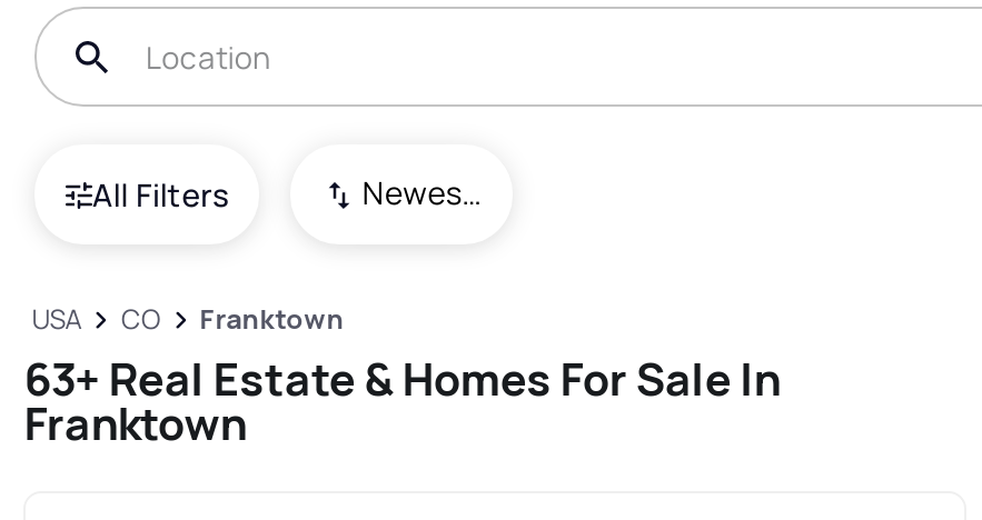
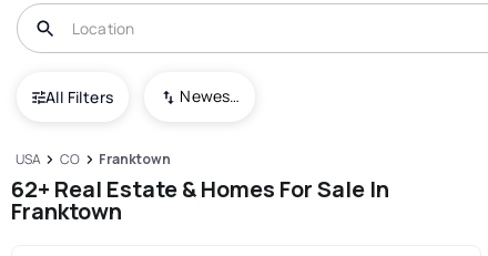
[24,348,780,408] 63+ Real Estate & Homes For Sale In -> [11,174,390,204] 62+ Real Estate & Homes For Sale In

